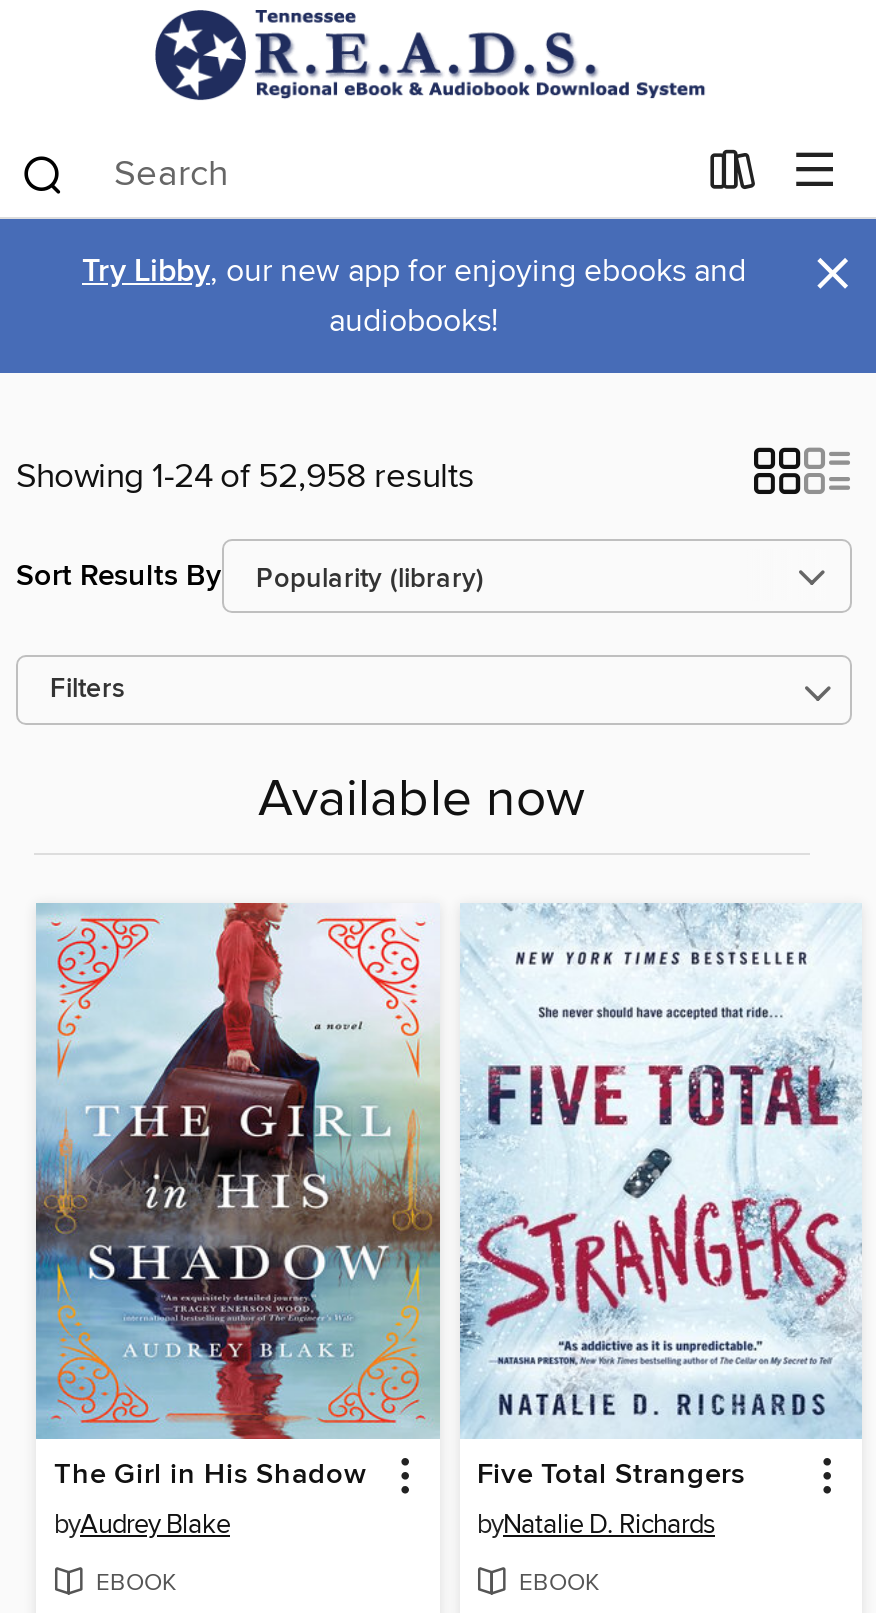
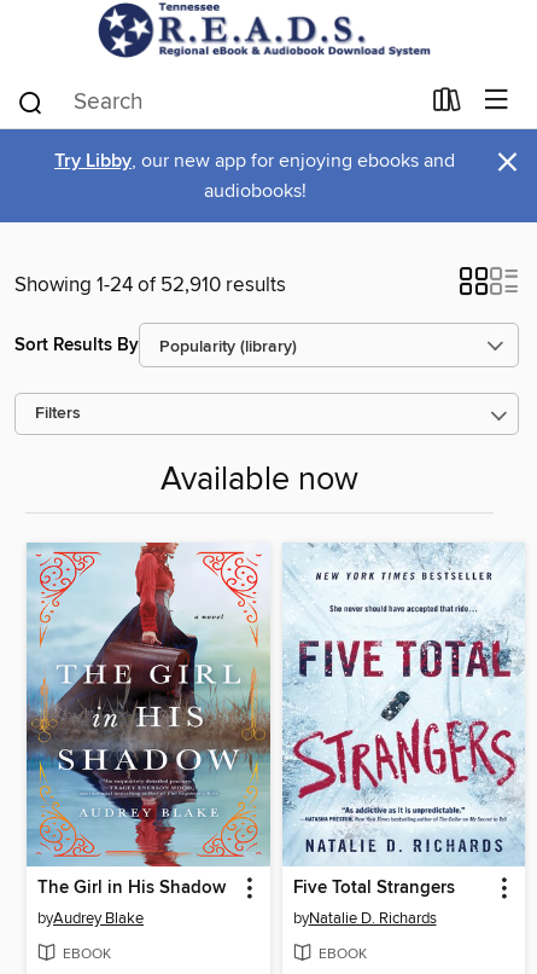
[16,456,474,500] Showing 1-24 of 52,958 results -> [14,273,286,299] Showing 1-24 of 52,910 results

